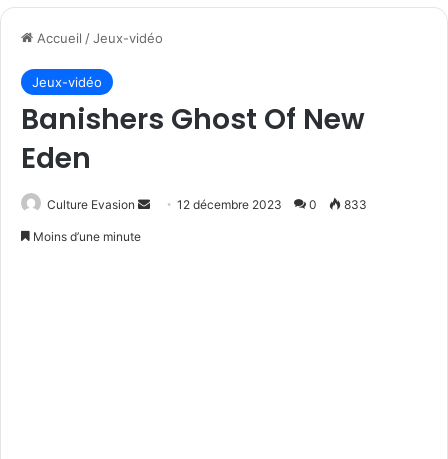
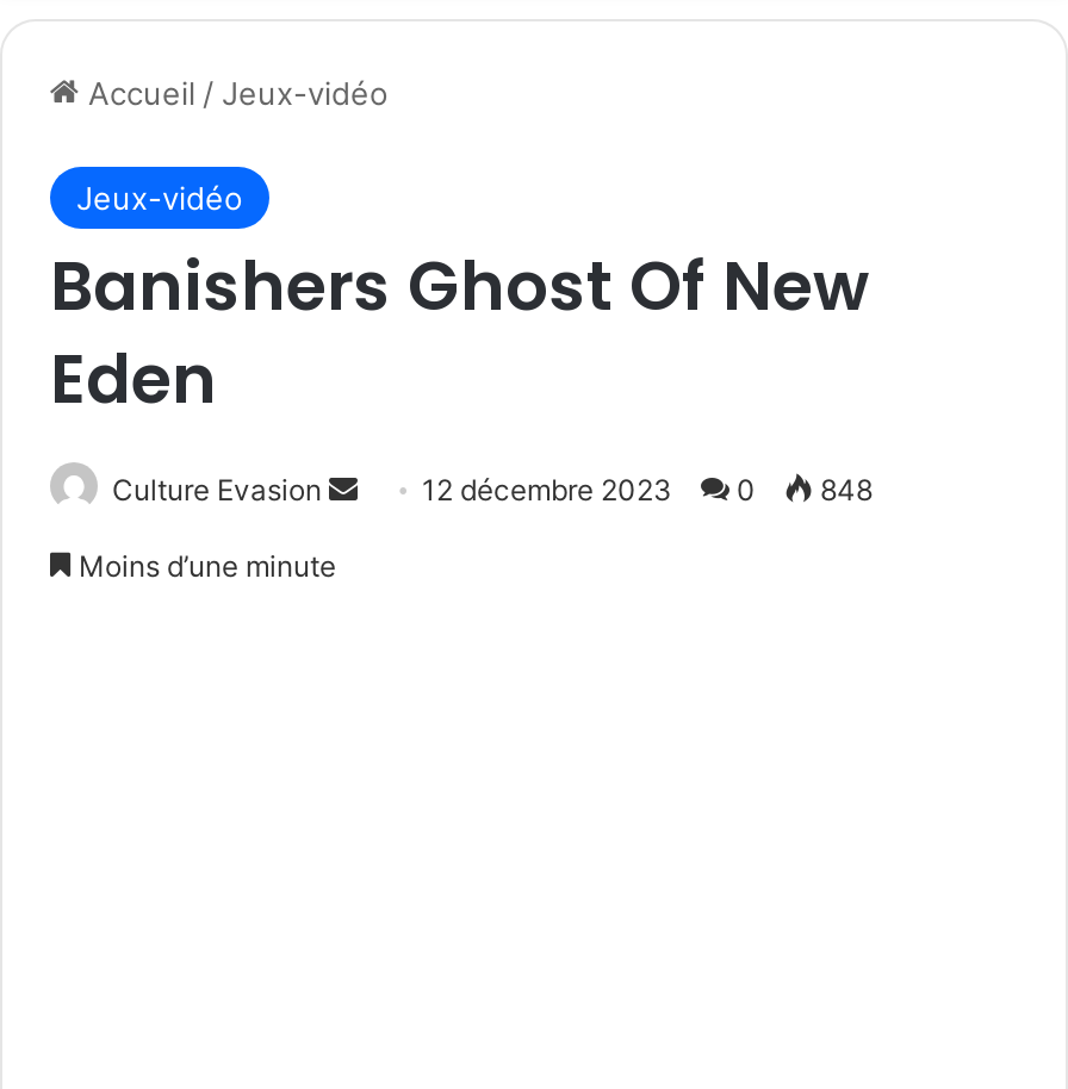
[341,197,367,212] 833 -> [813,471,873,507] 848

